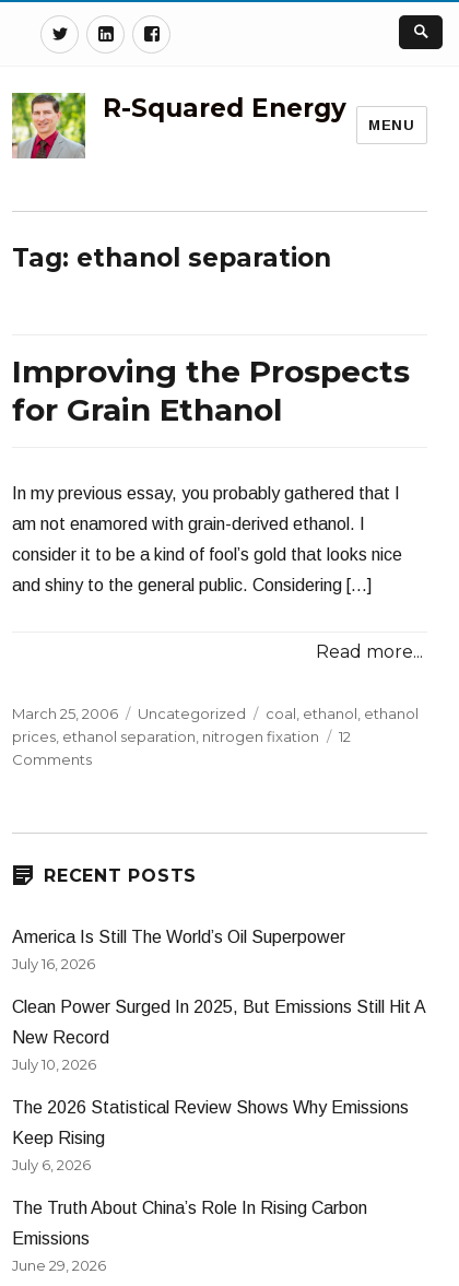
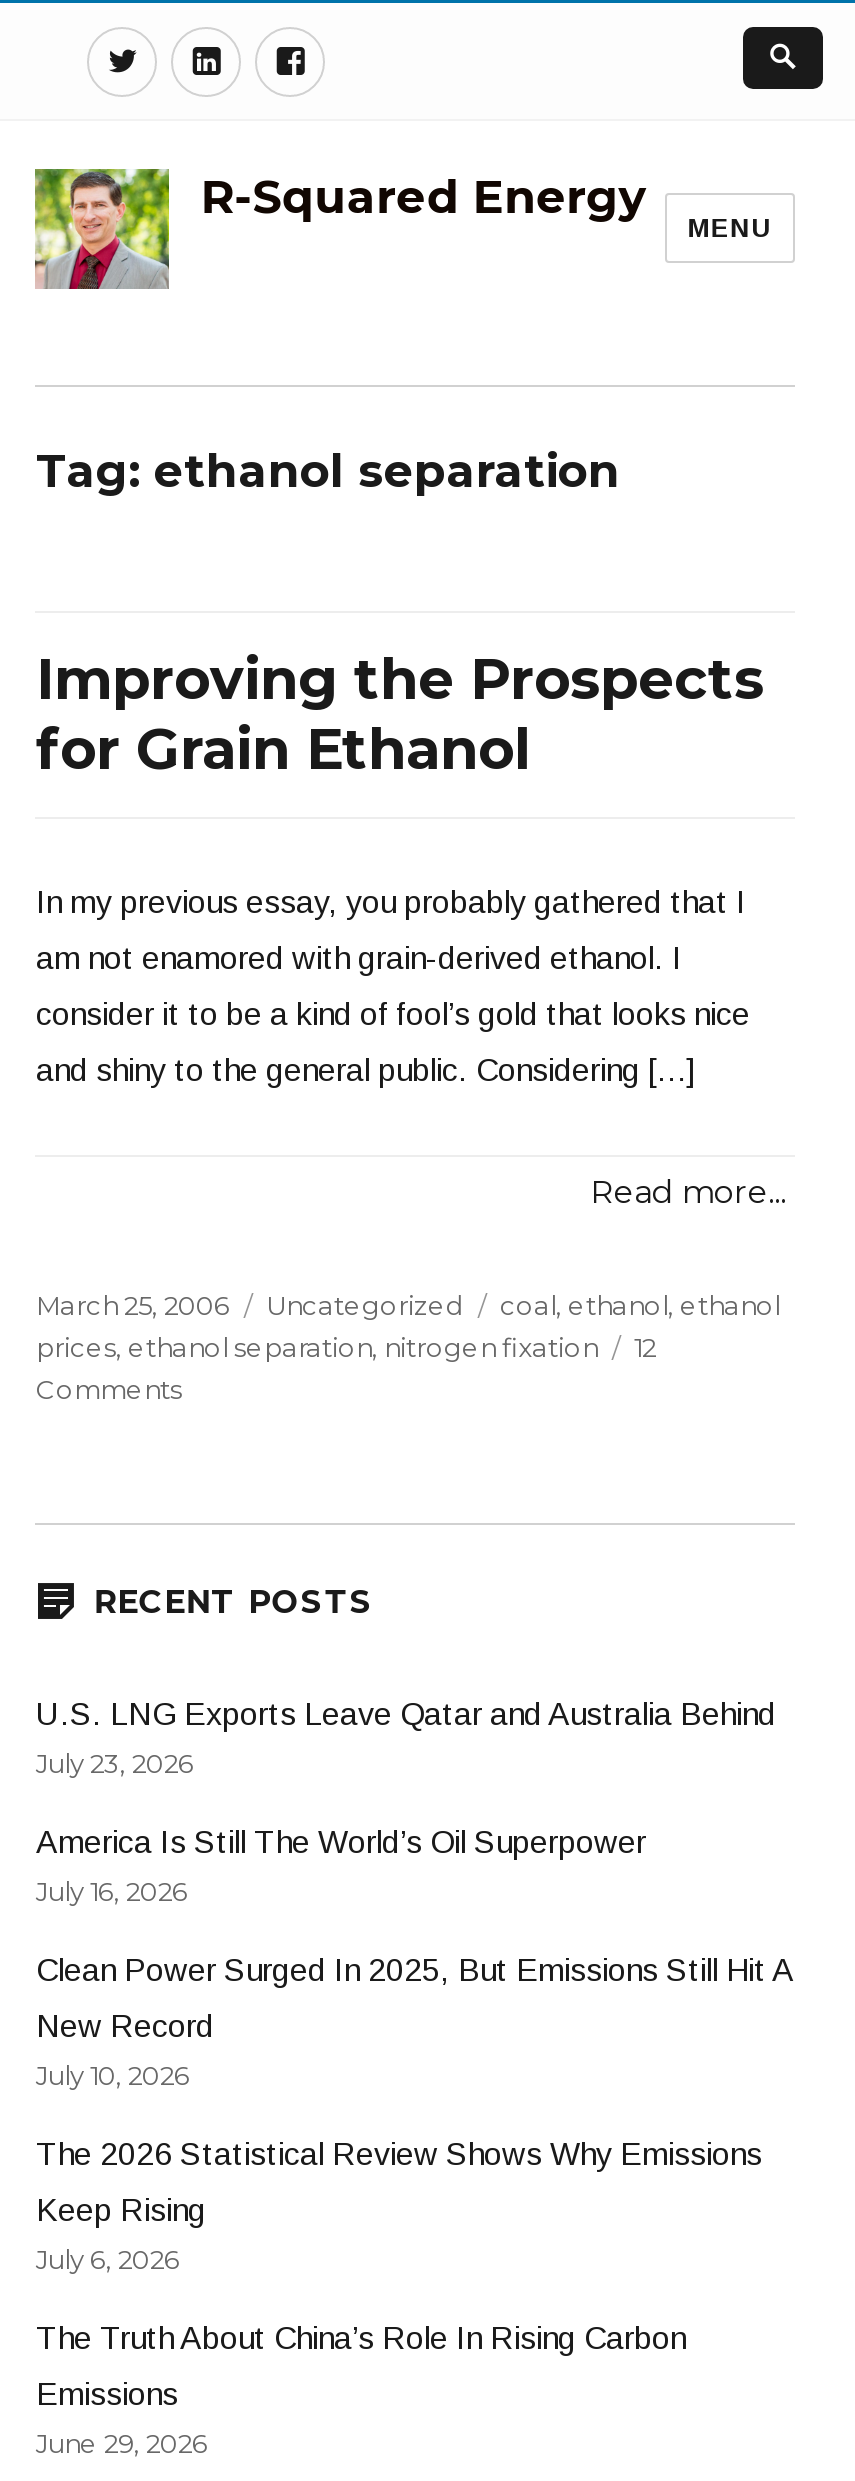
none -> [36,1697,776,1779] U.S. LNG Exports Leave Qatar and Australia Behind | July 23, 2026

